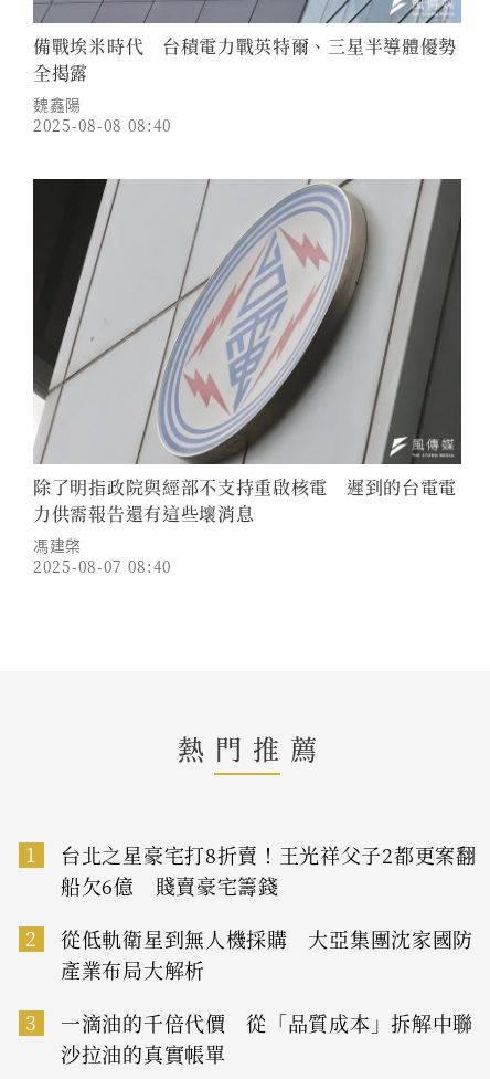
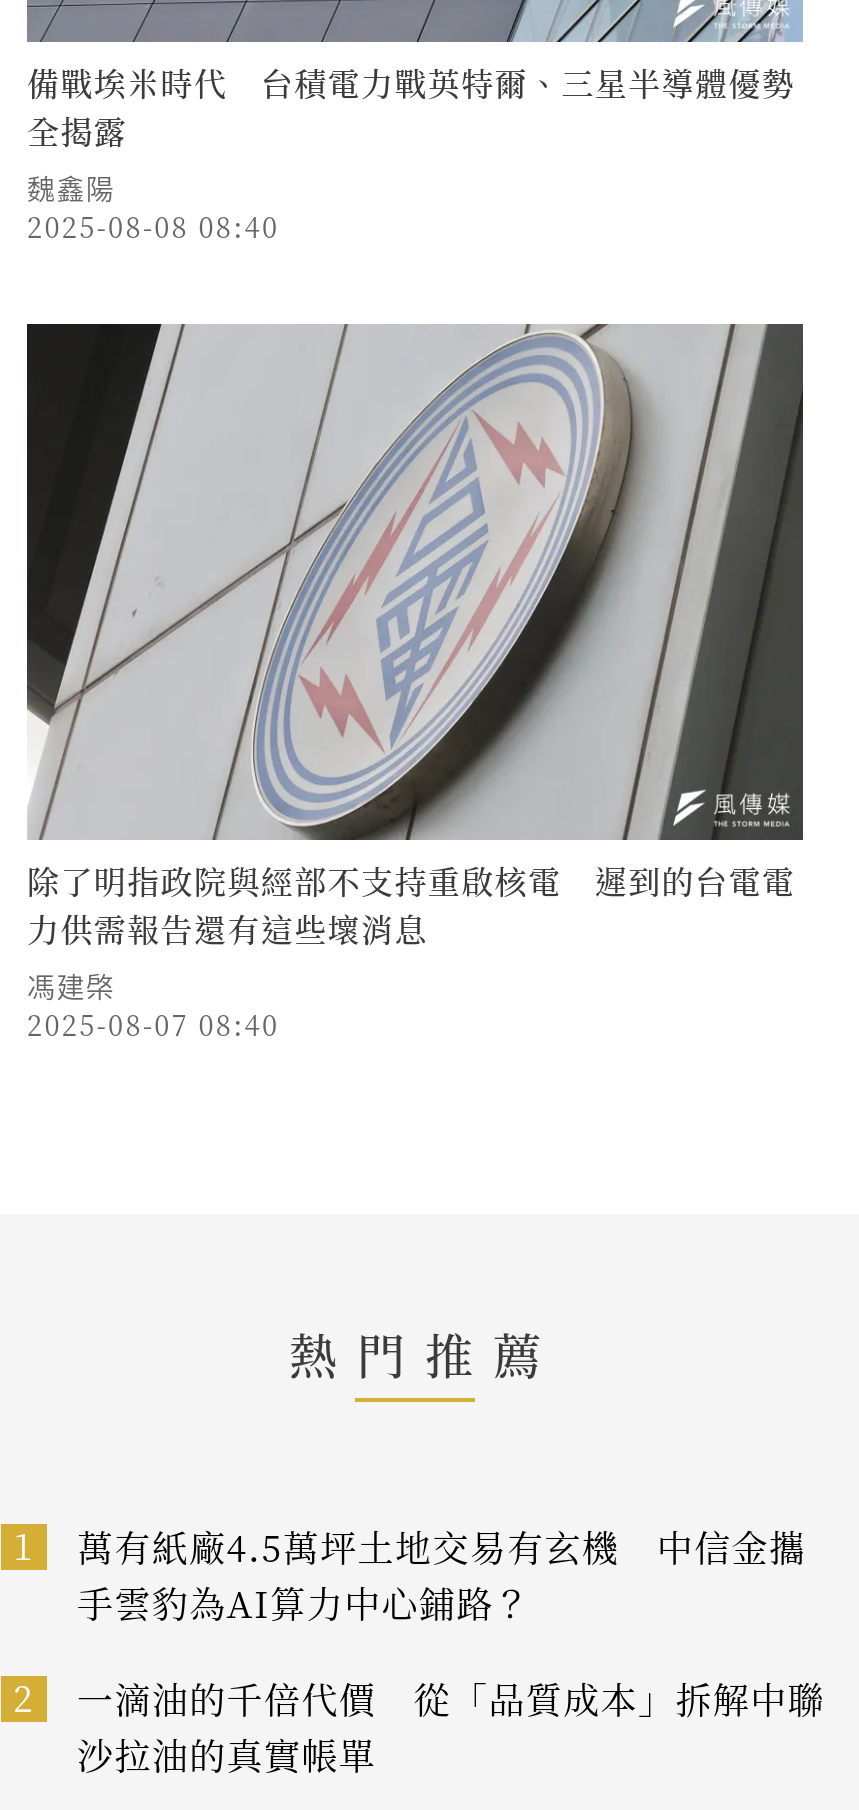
[61,841,476,900] 台北之星豪宅打8折賣！王光祥父子2都更案翻 | 船欠6億 賤賣豪宅籌錢 -> [77,1521,806,1629] 萬有紙廠4.5萬坪土地交易有玄機 中信金攜 | 手雲豹為AI算力中心鋪路？
[25,925,473,1036] 從低軌衛星到無人機採購 大亞集團沈家國防 | 產業布局大解析 | 3 -> none

